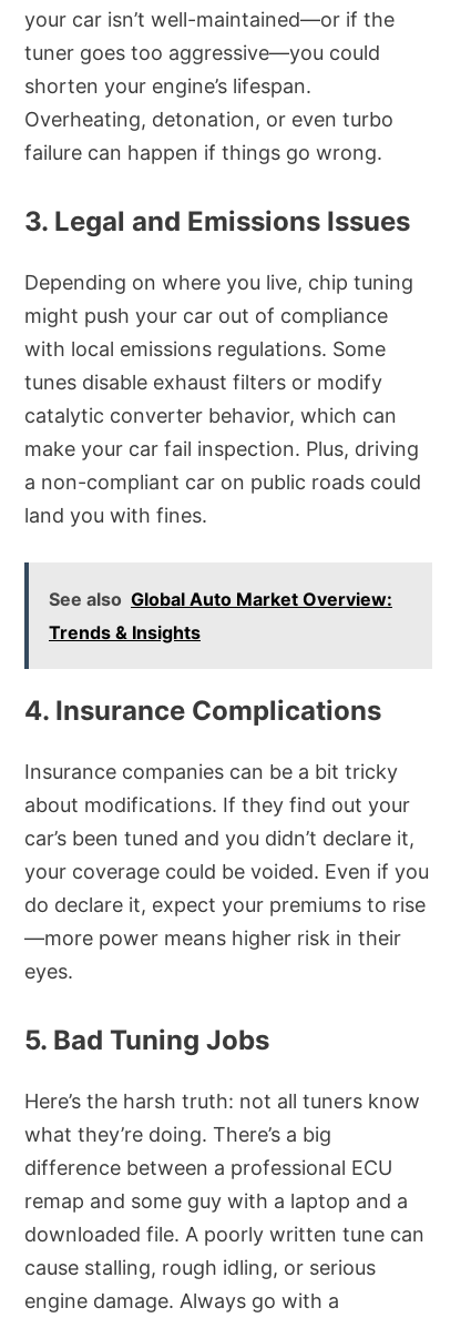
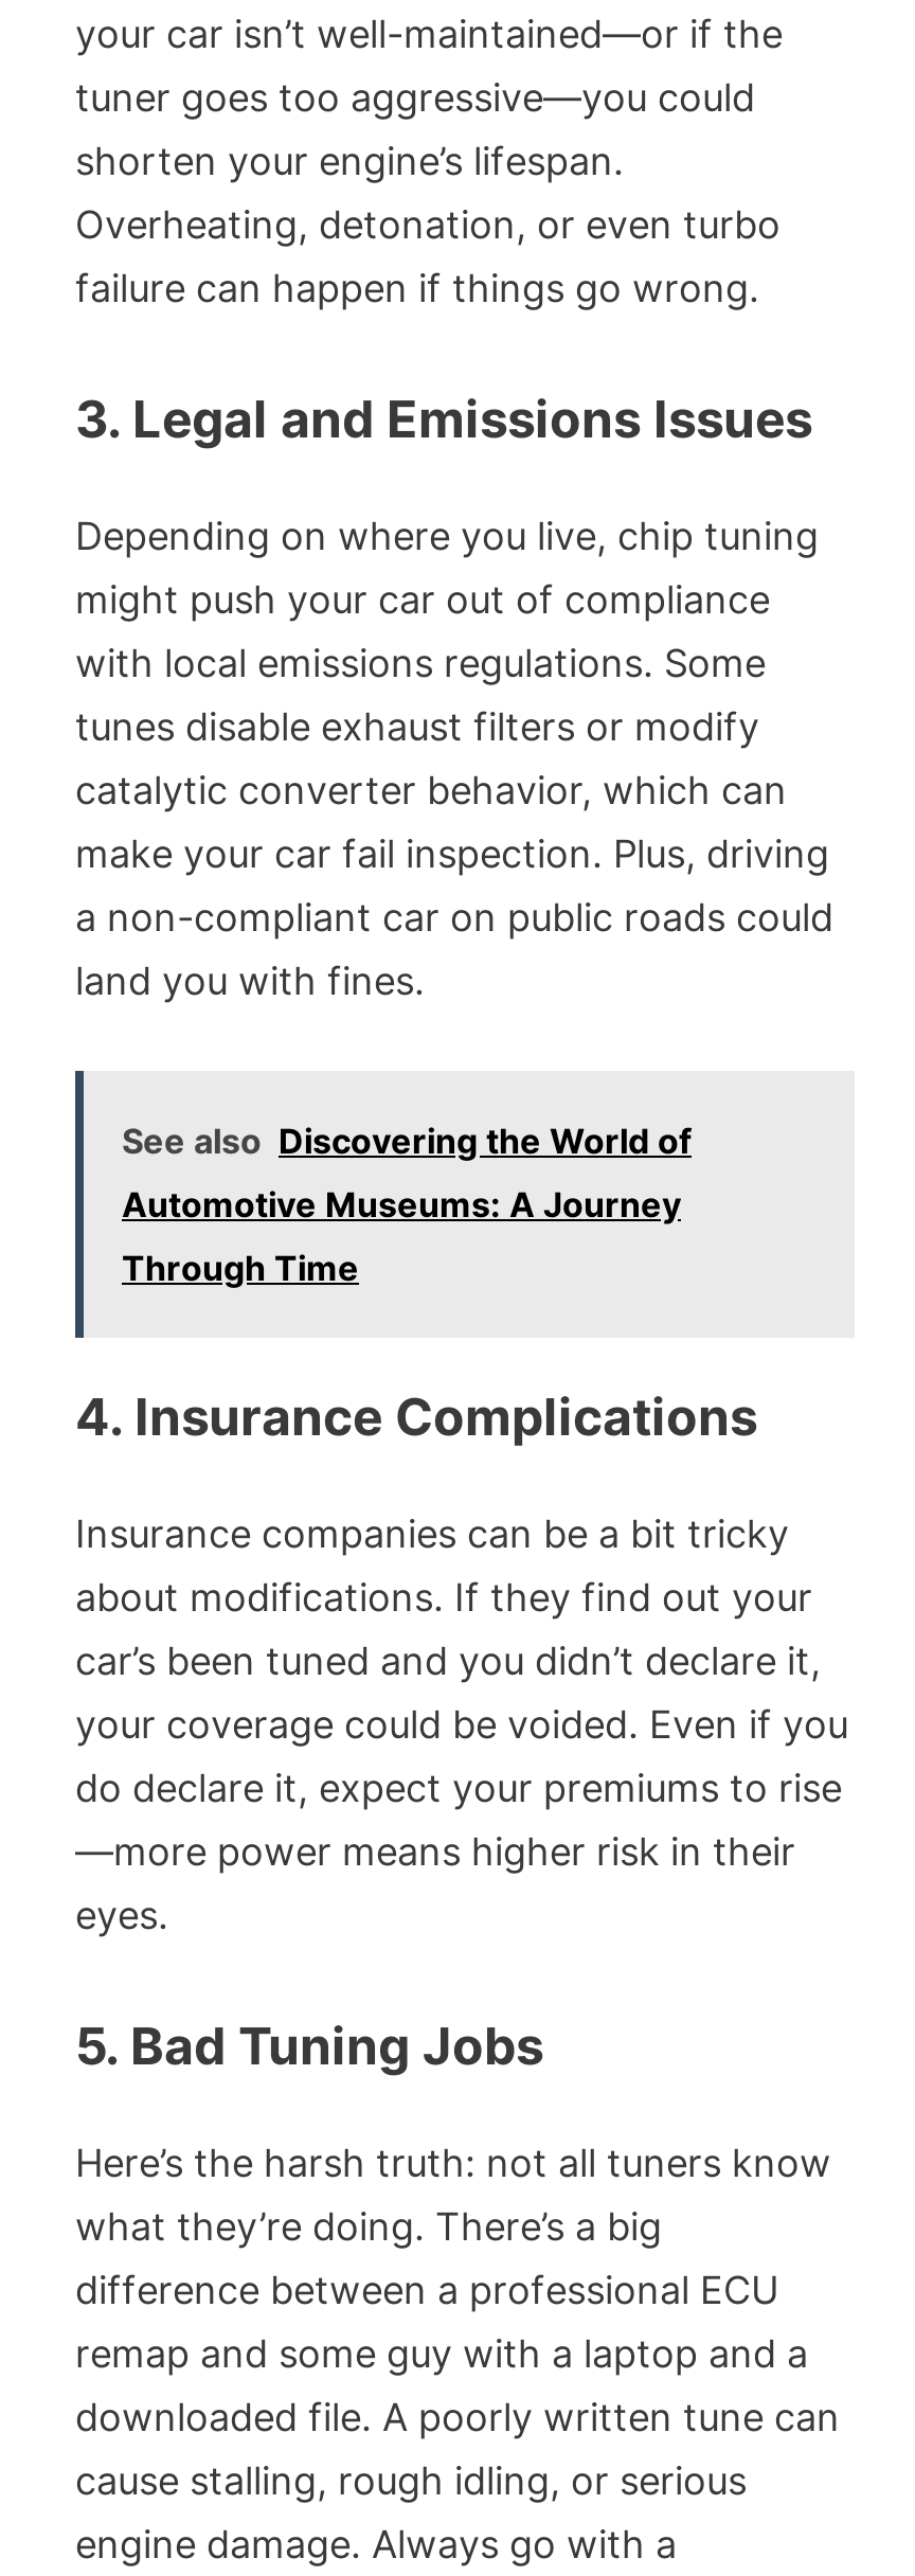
[49,588,392,643] See also Global Auto Market Overview: | Trends & Insights -> [122,1119,692,1288] See also Discovering the World of | Automotive Museums: A Journey | Through Time

